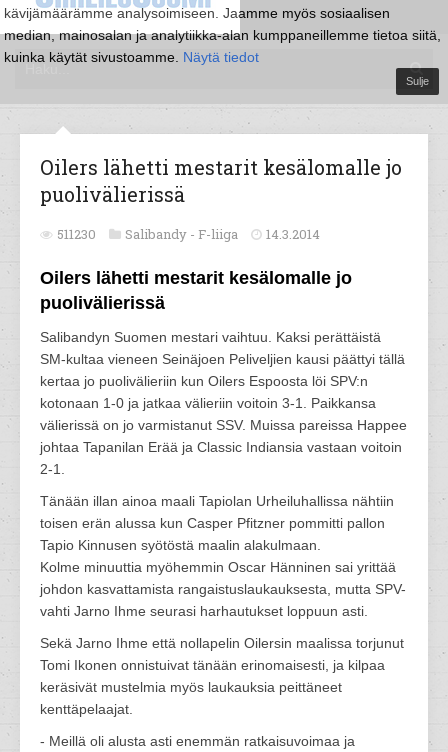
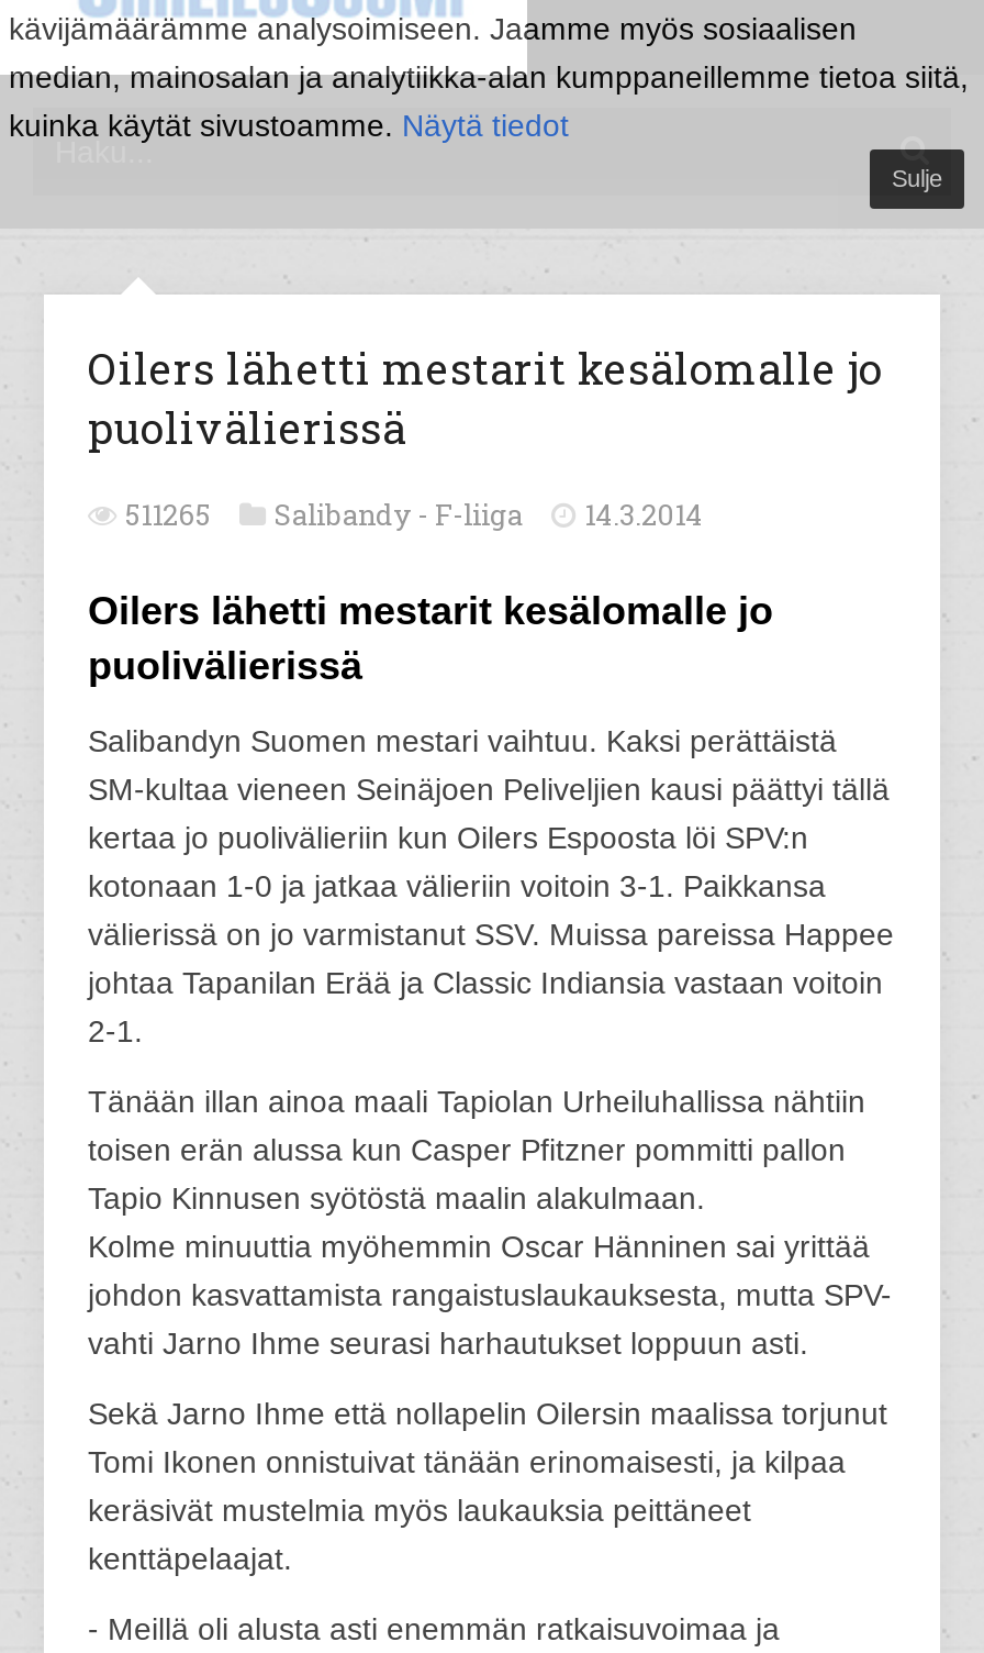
[57,225,320,243] 511230 Salibandy - F-liiga 14.3.2014 -> [125,495,703,534] 511265 Salibandy - F-liiga 14.3.2014

